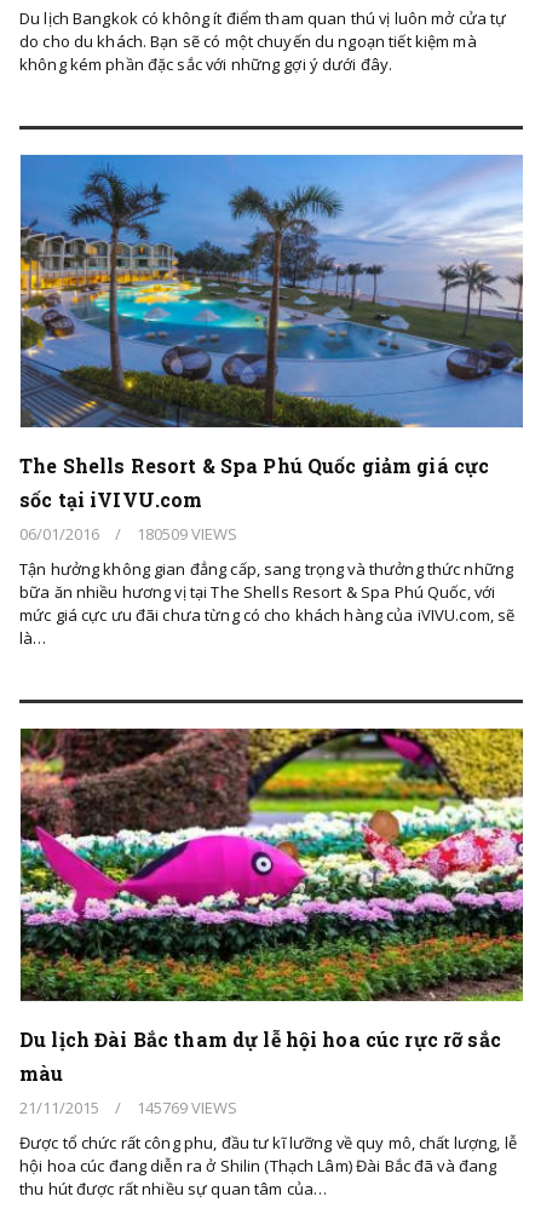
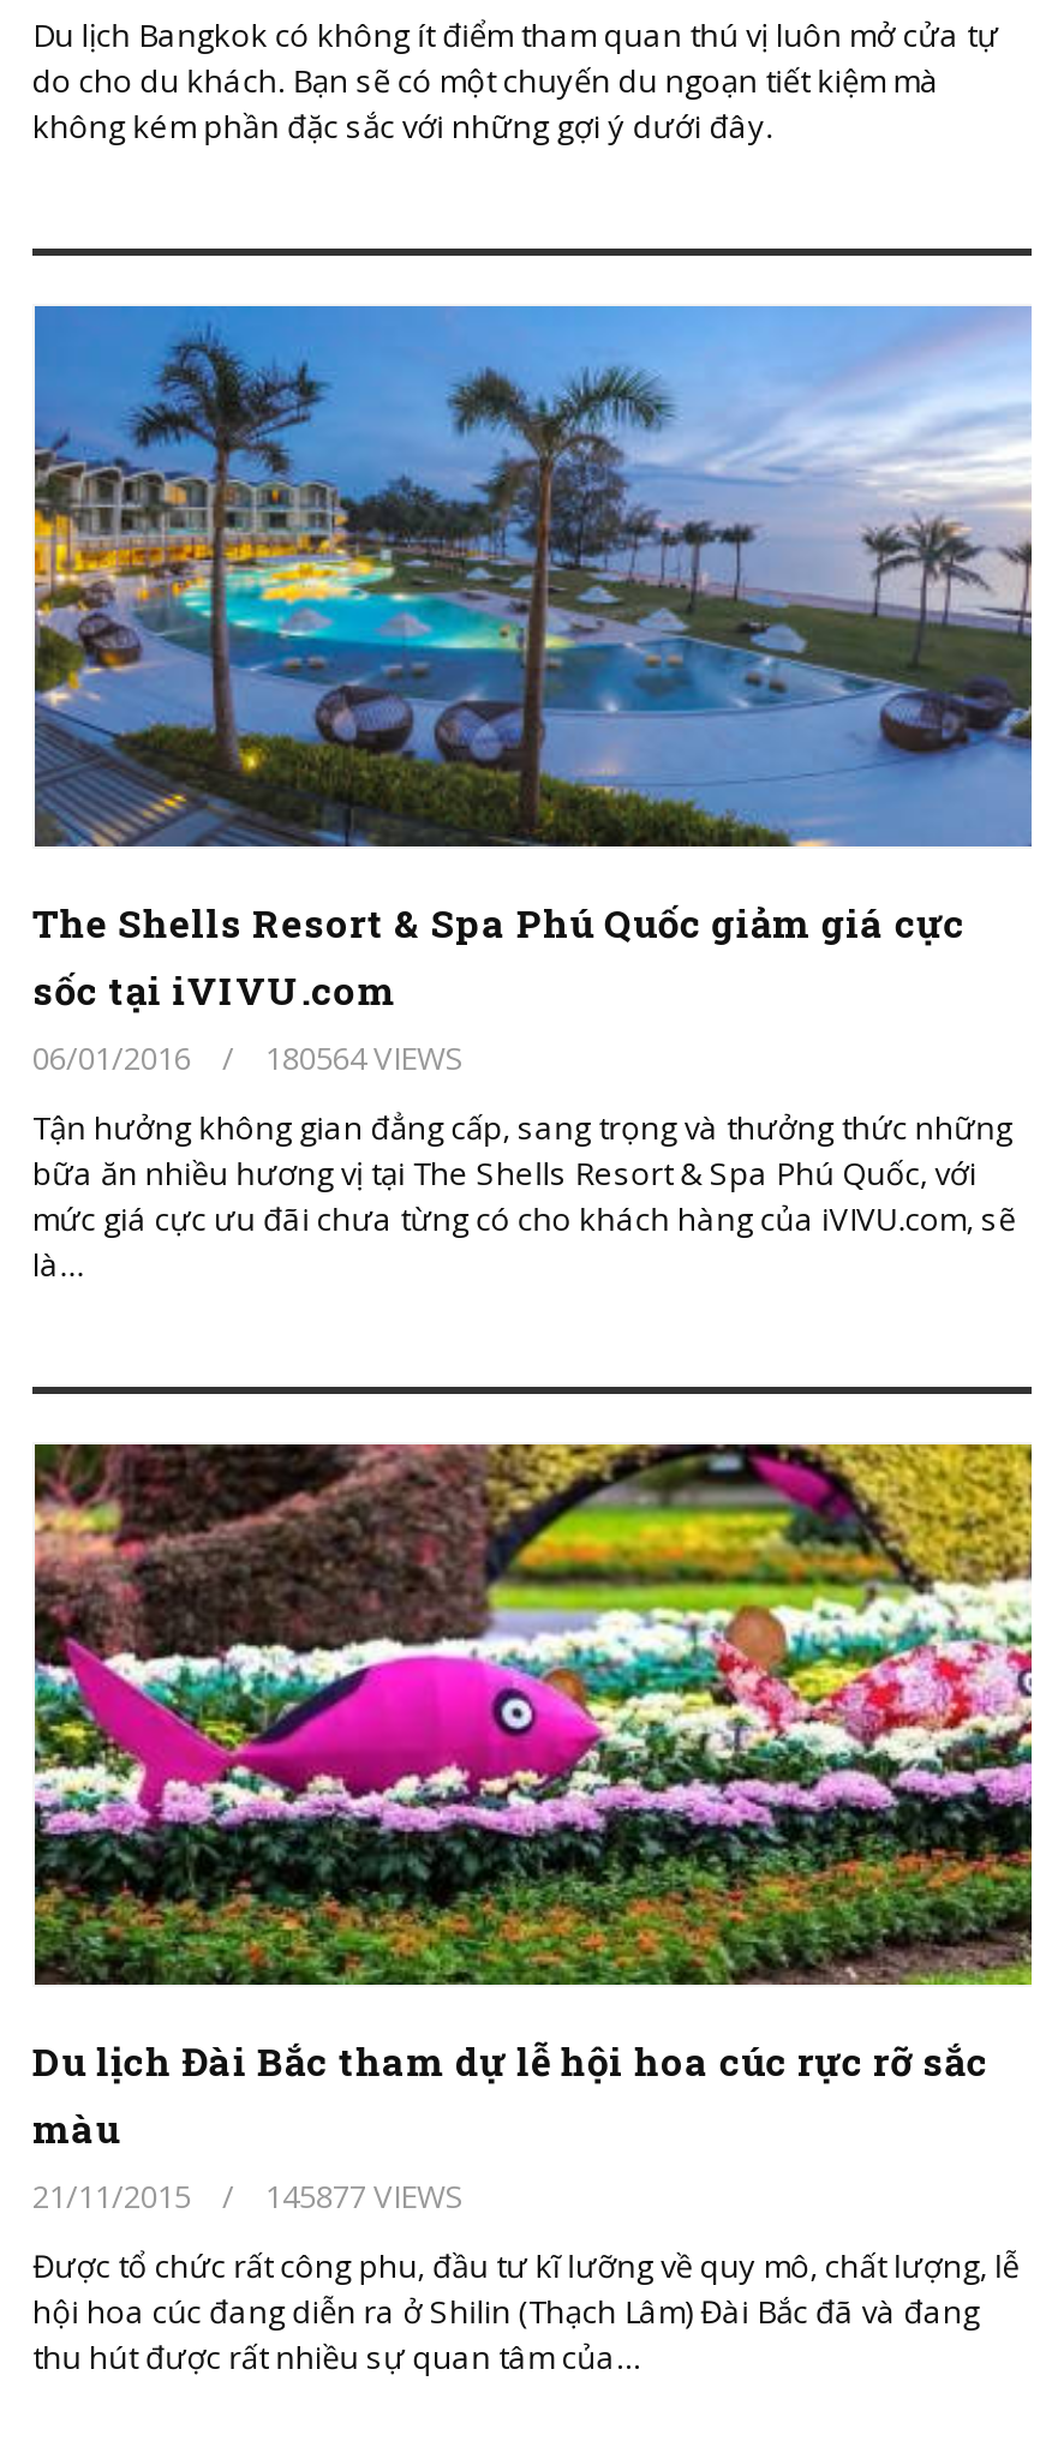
[19,523,237,545] 06/01/2016 / 180509 VIEWS -> [32,1036,465,1079] 06/01/2016 / 180564 VIEWS
[19,1097,237,1118] 21/11/2015 / 145769 VIEWS -> [32,2174,465,2218] 21/11/2015 / 145877 VIEWS

